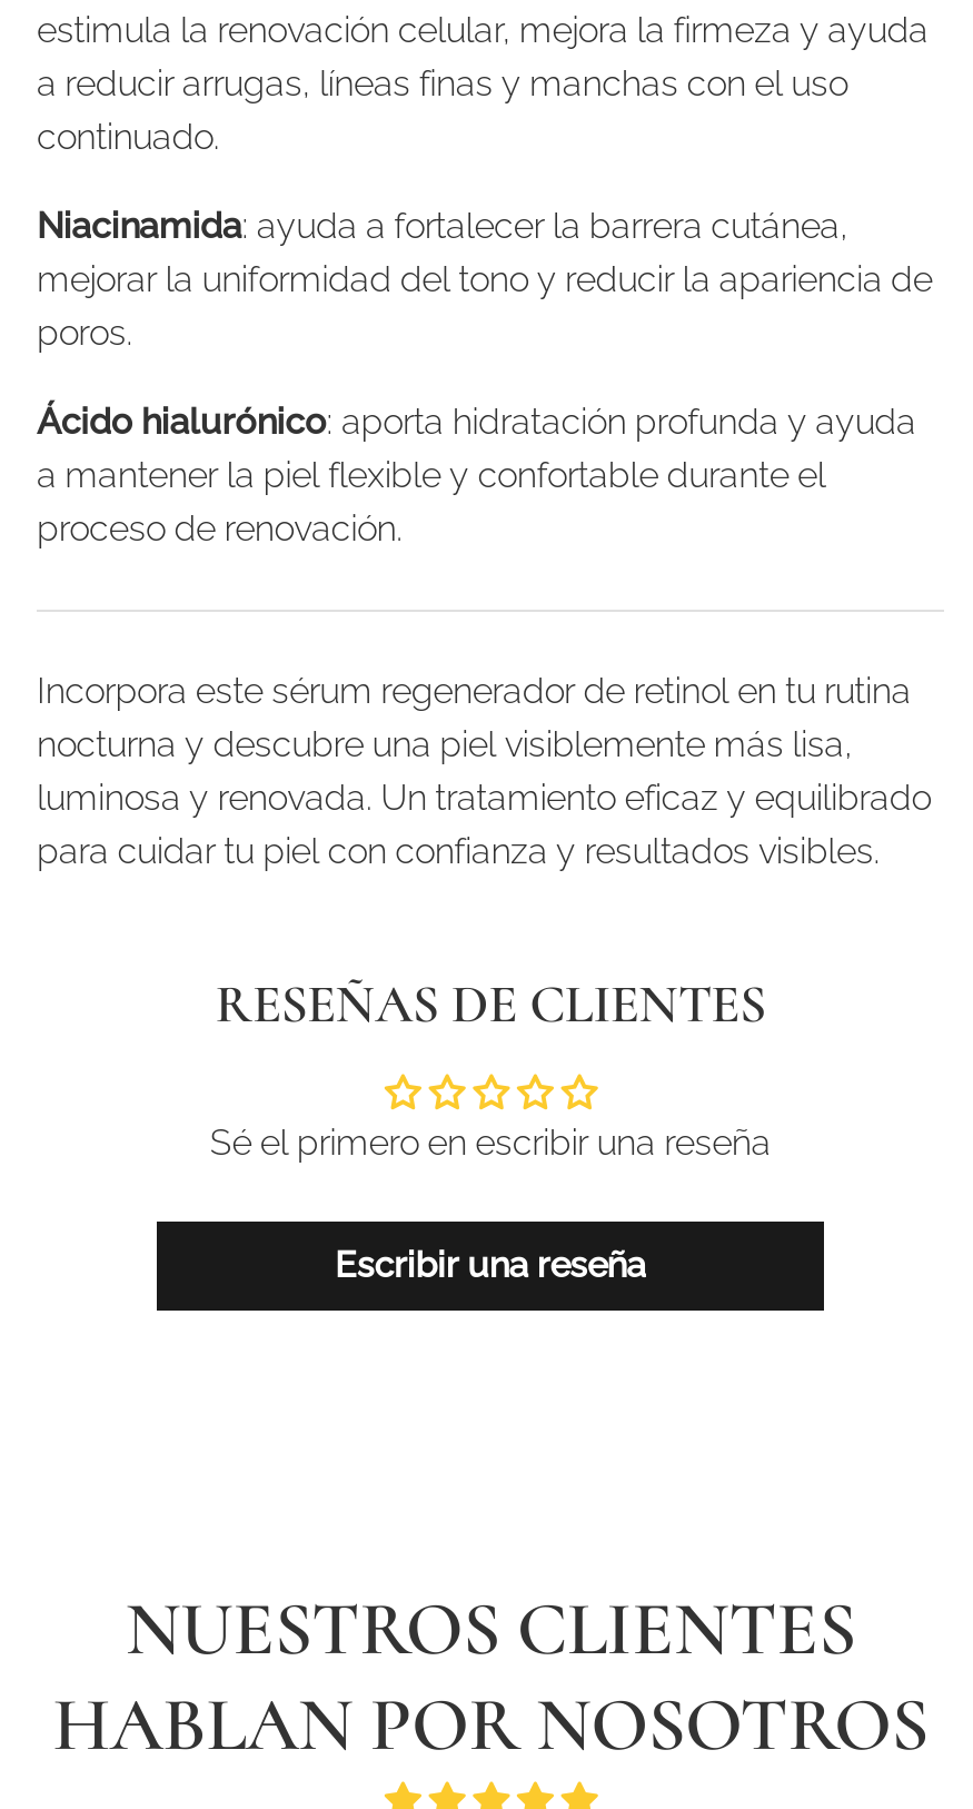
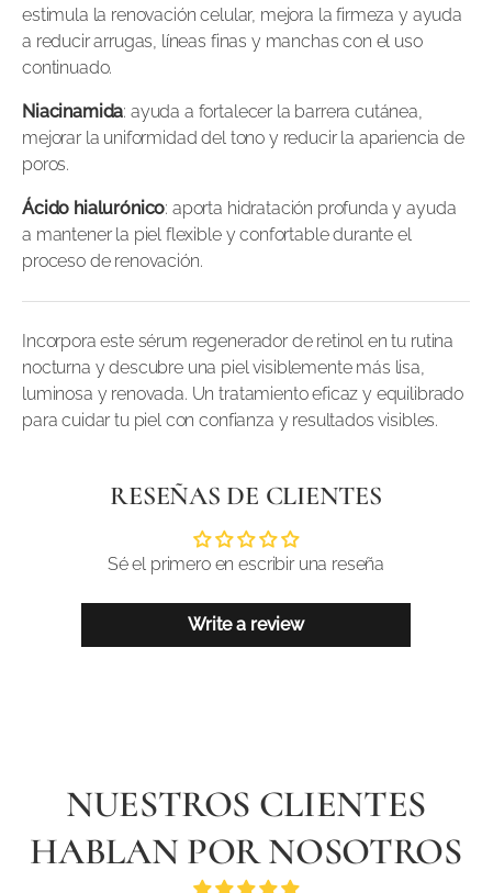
[335,1244,646,1286] Escribir una reseña -> [188,614,304,635] Write a review

